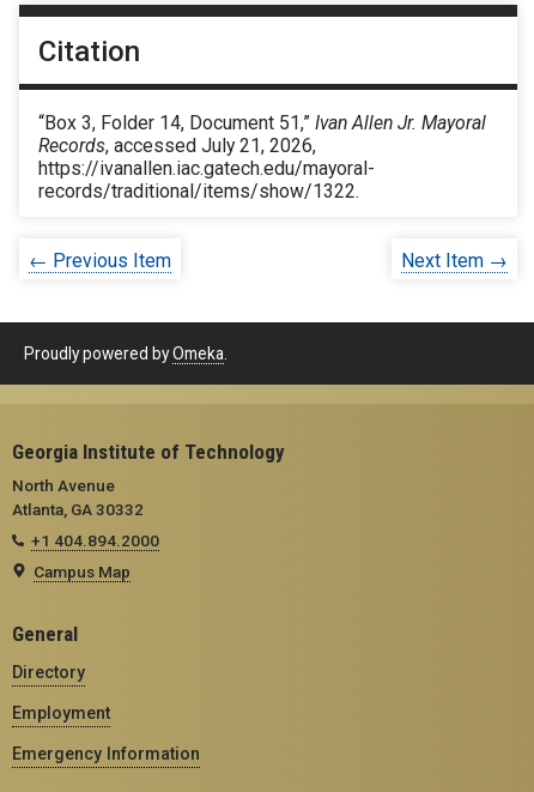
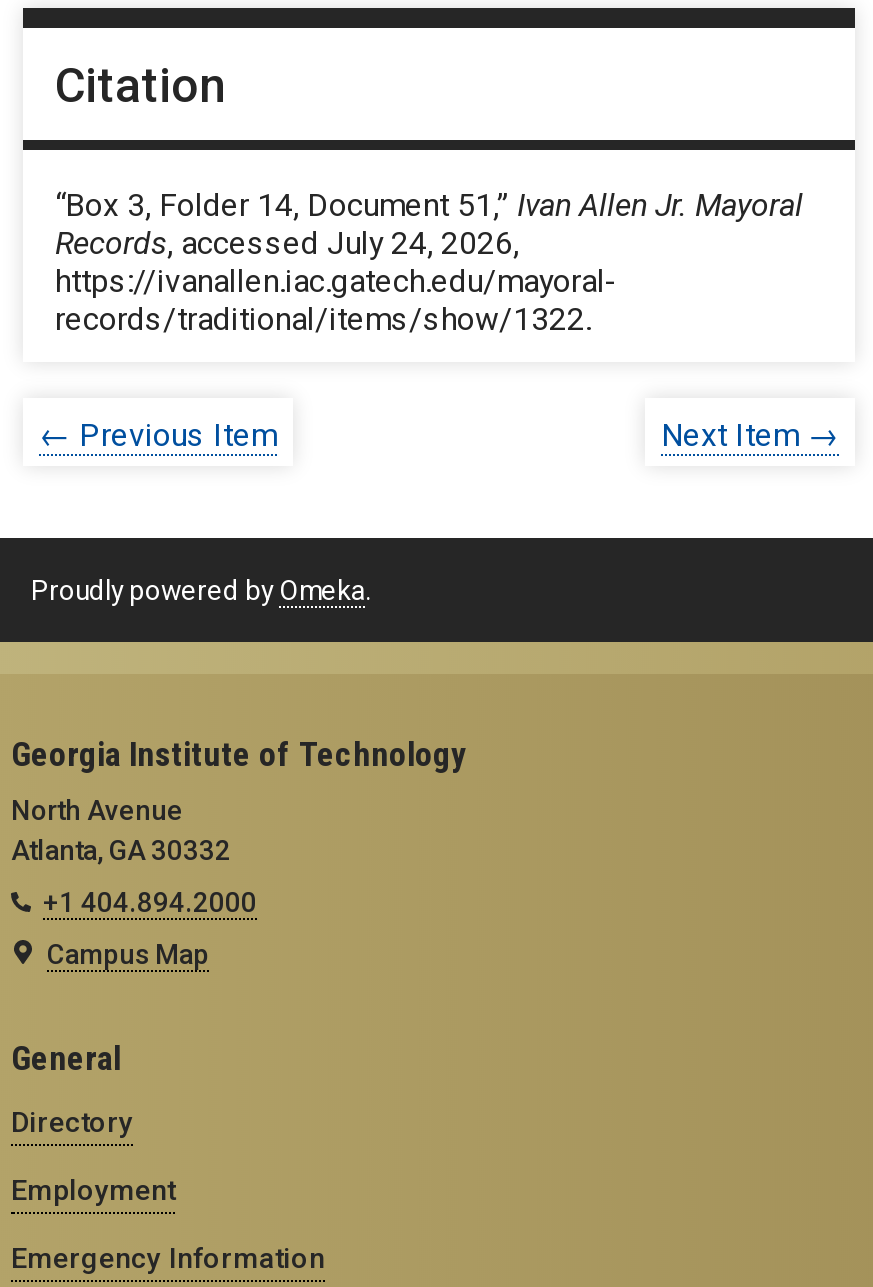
[38,135,316,157] Records, accessed July 21, 2026, -> [55,225,519,263] Records, accessed July 24, 2026,

